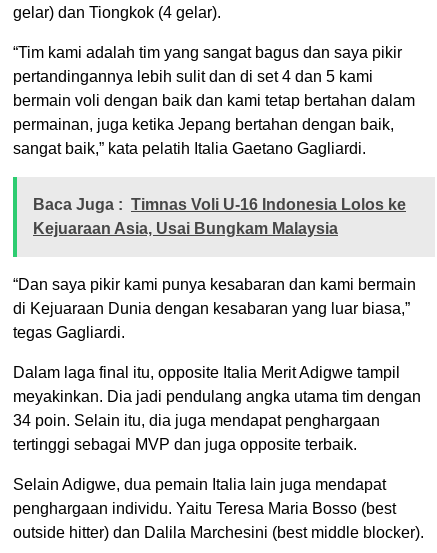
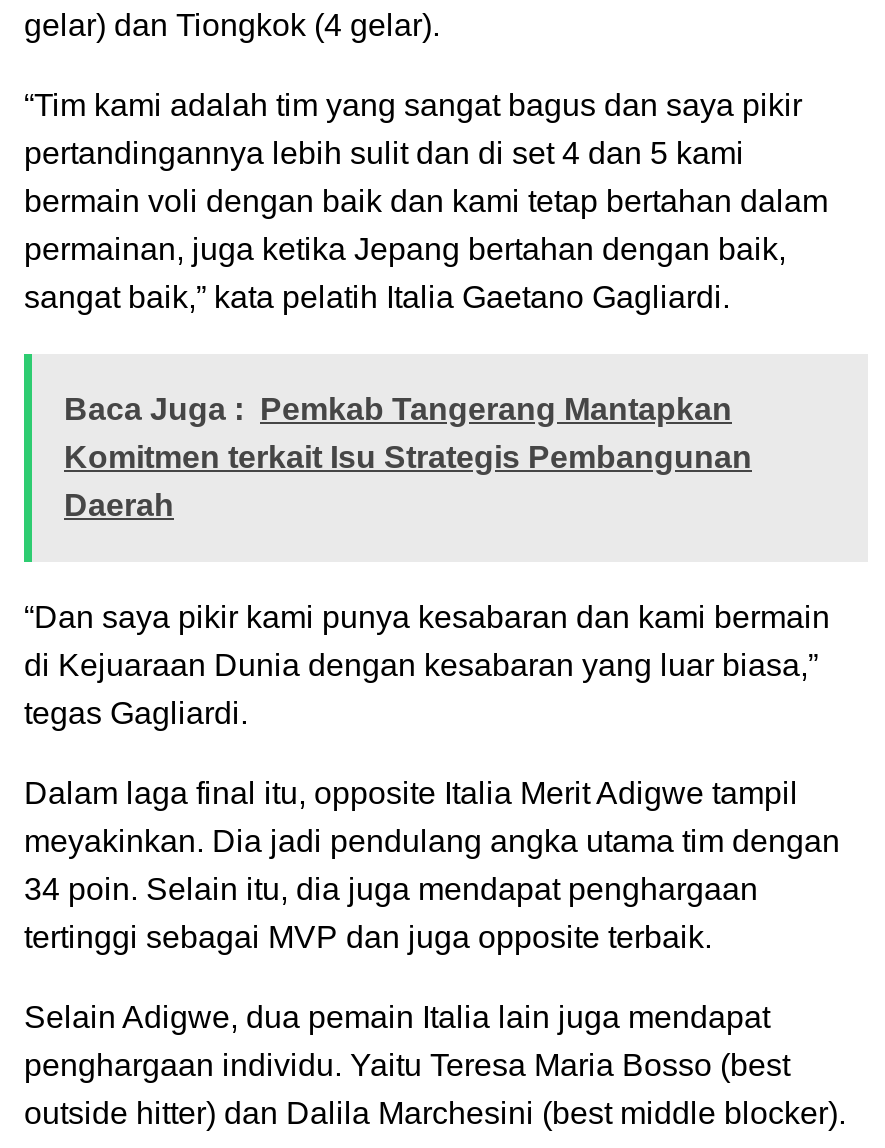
[33,196,406,237] Baca Juga : Timnas Voli U-16 Indonesia Lolos ke | Kejuaraan Asia, Usai Bungkam Malaysia -> [64,392,752,522] Baca Juga : Pemkab Tangerang Mantapkan | Komitmen terkait Isu Strategis Pembangunan | Daerah

